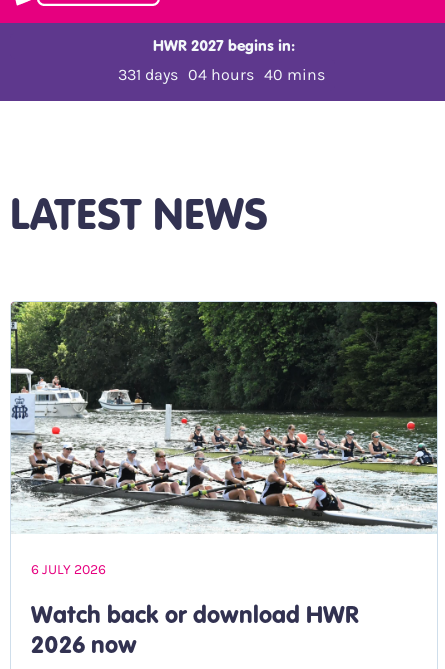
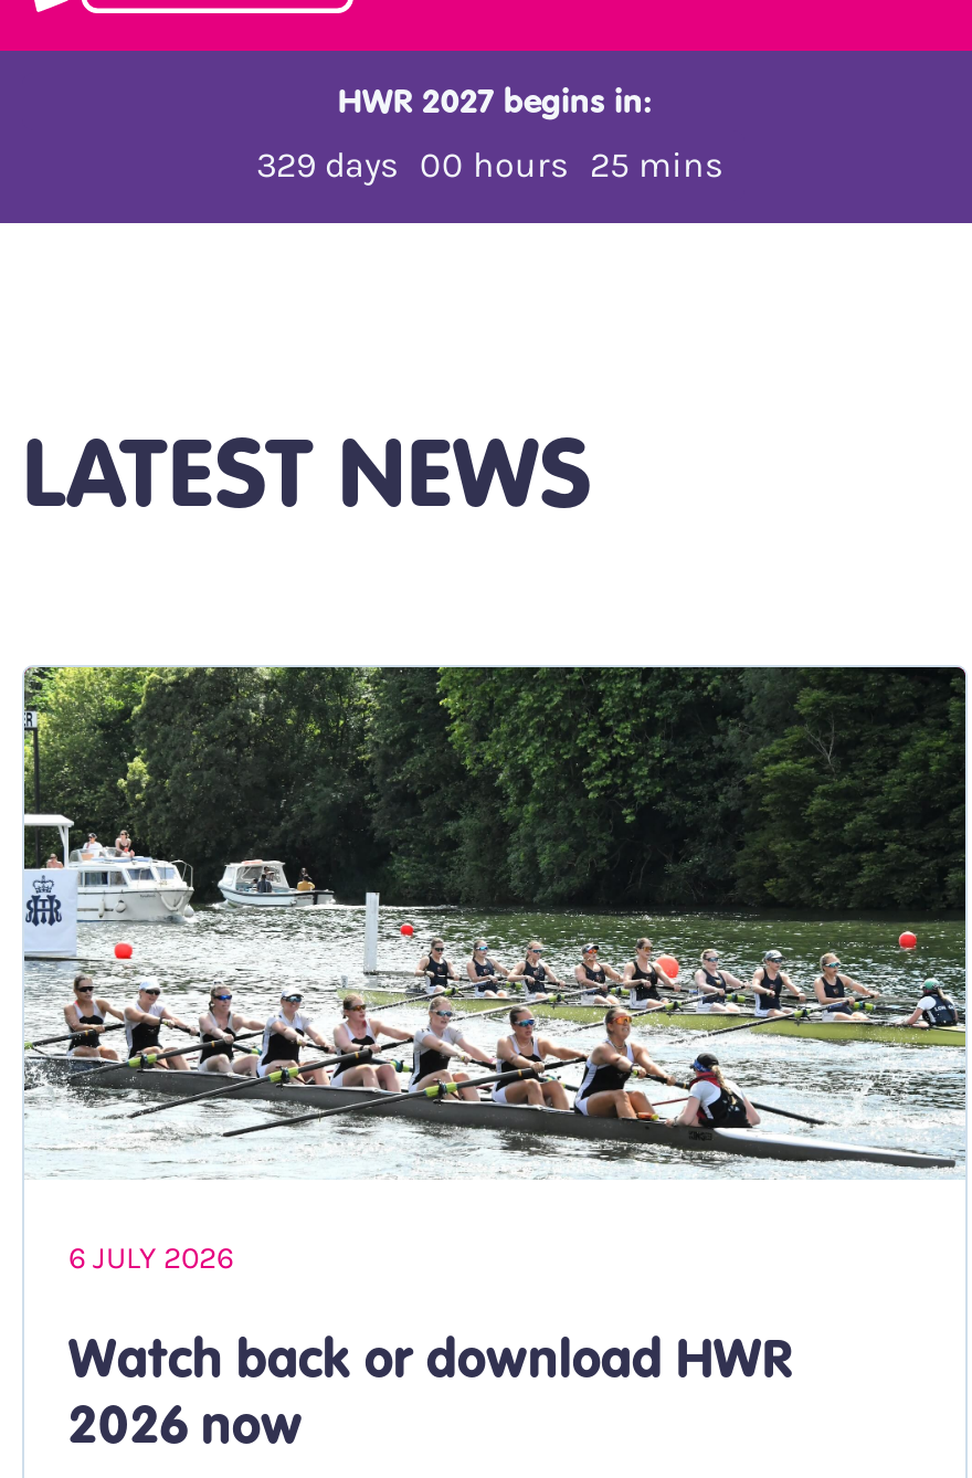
[118,65,325,84] 331 days 04 hours 40 mins -> [256,144,722,186] 329 days 00 hours 25 mins

